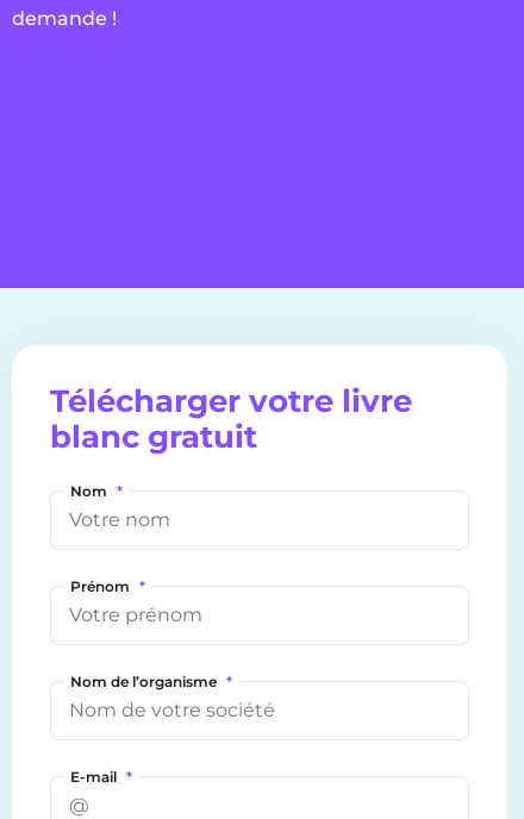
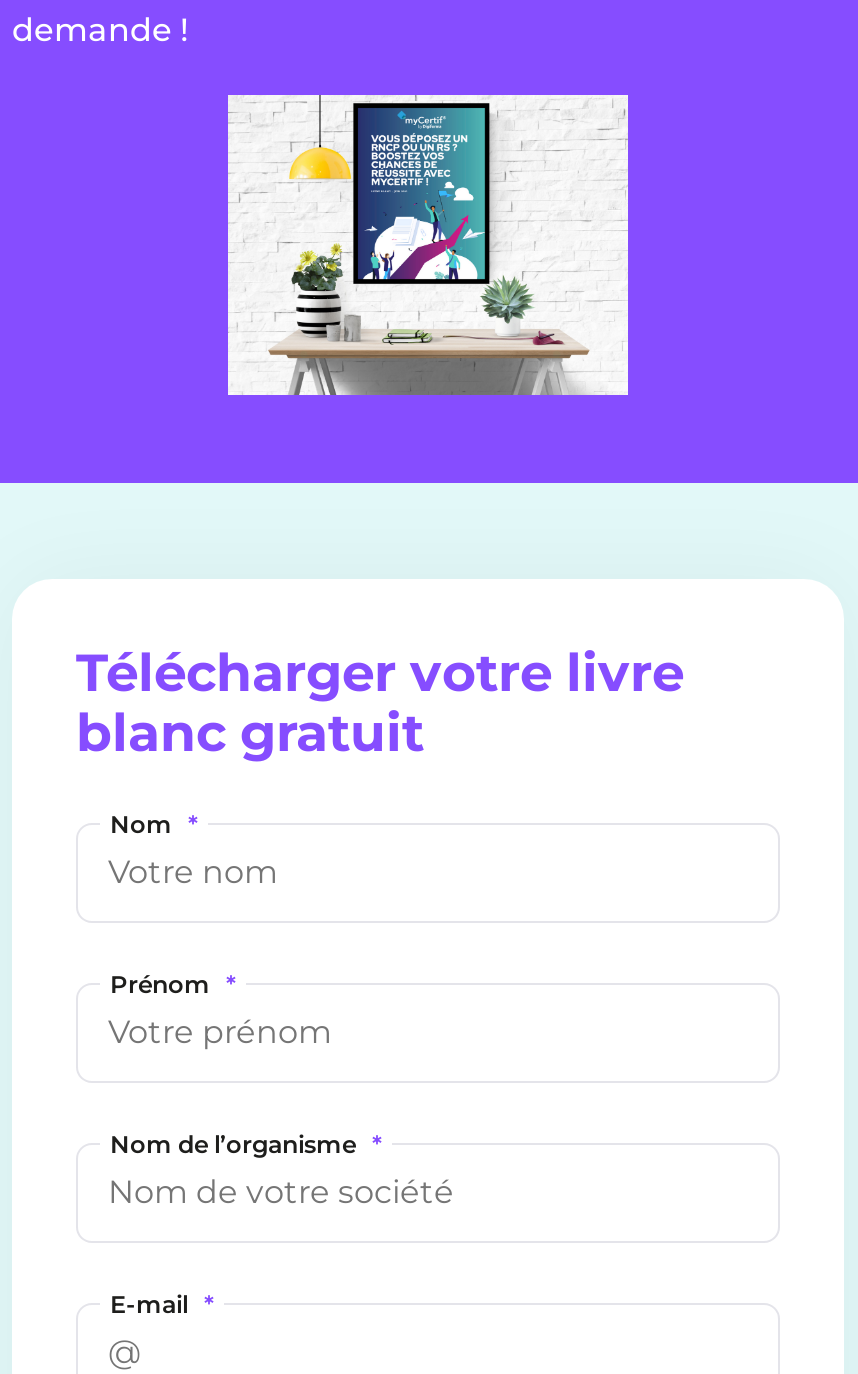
none -> [226,93,630,397] [image]

